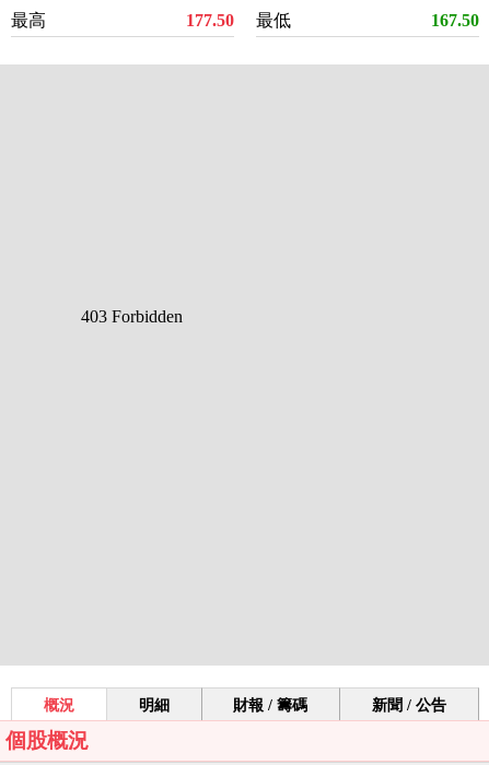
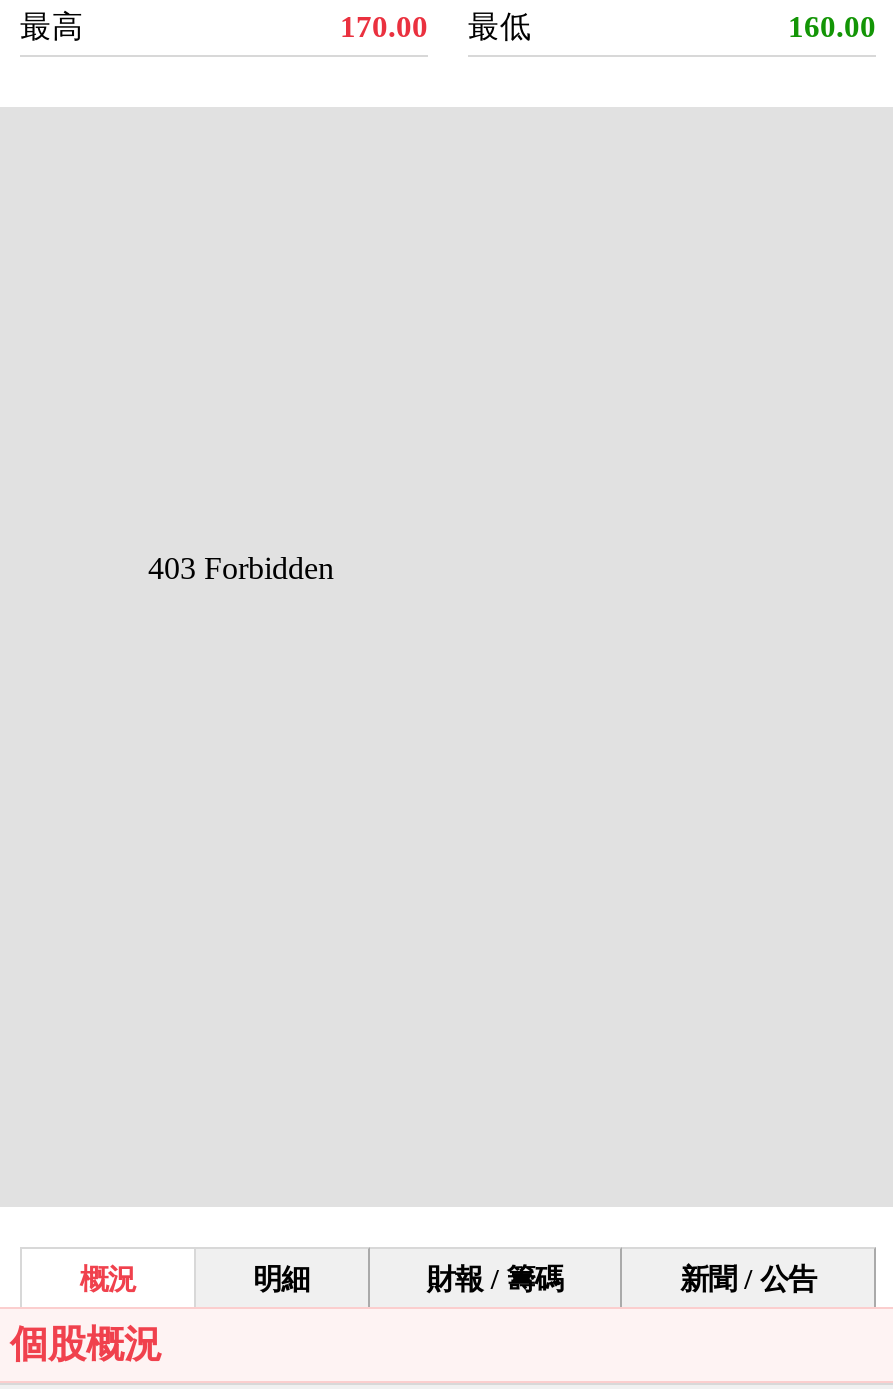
[186,11,291,30] 177.50 最低 -> [340,9,532,43] 170.00 最低
[431,11,479,30] 167.50 -> [788,9,876,43] 160.00

